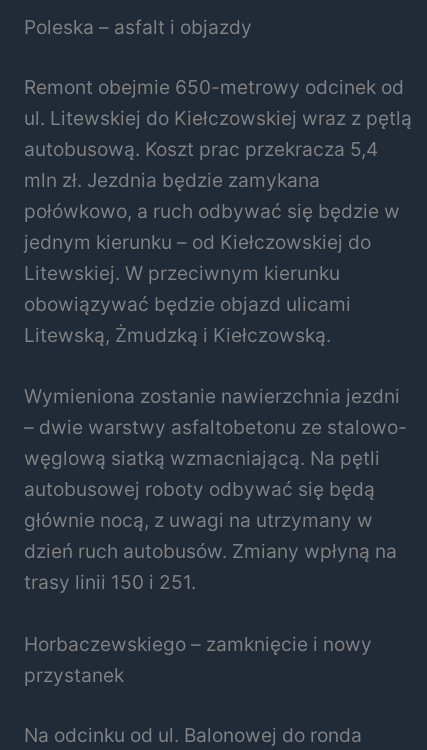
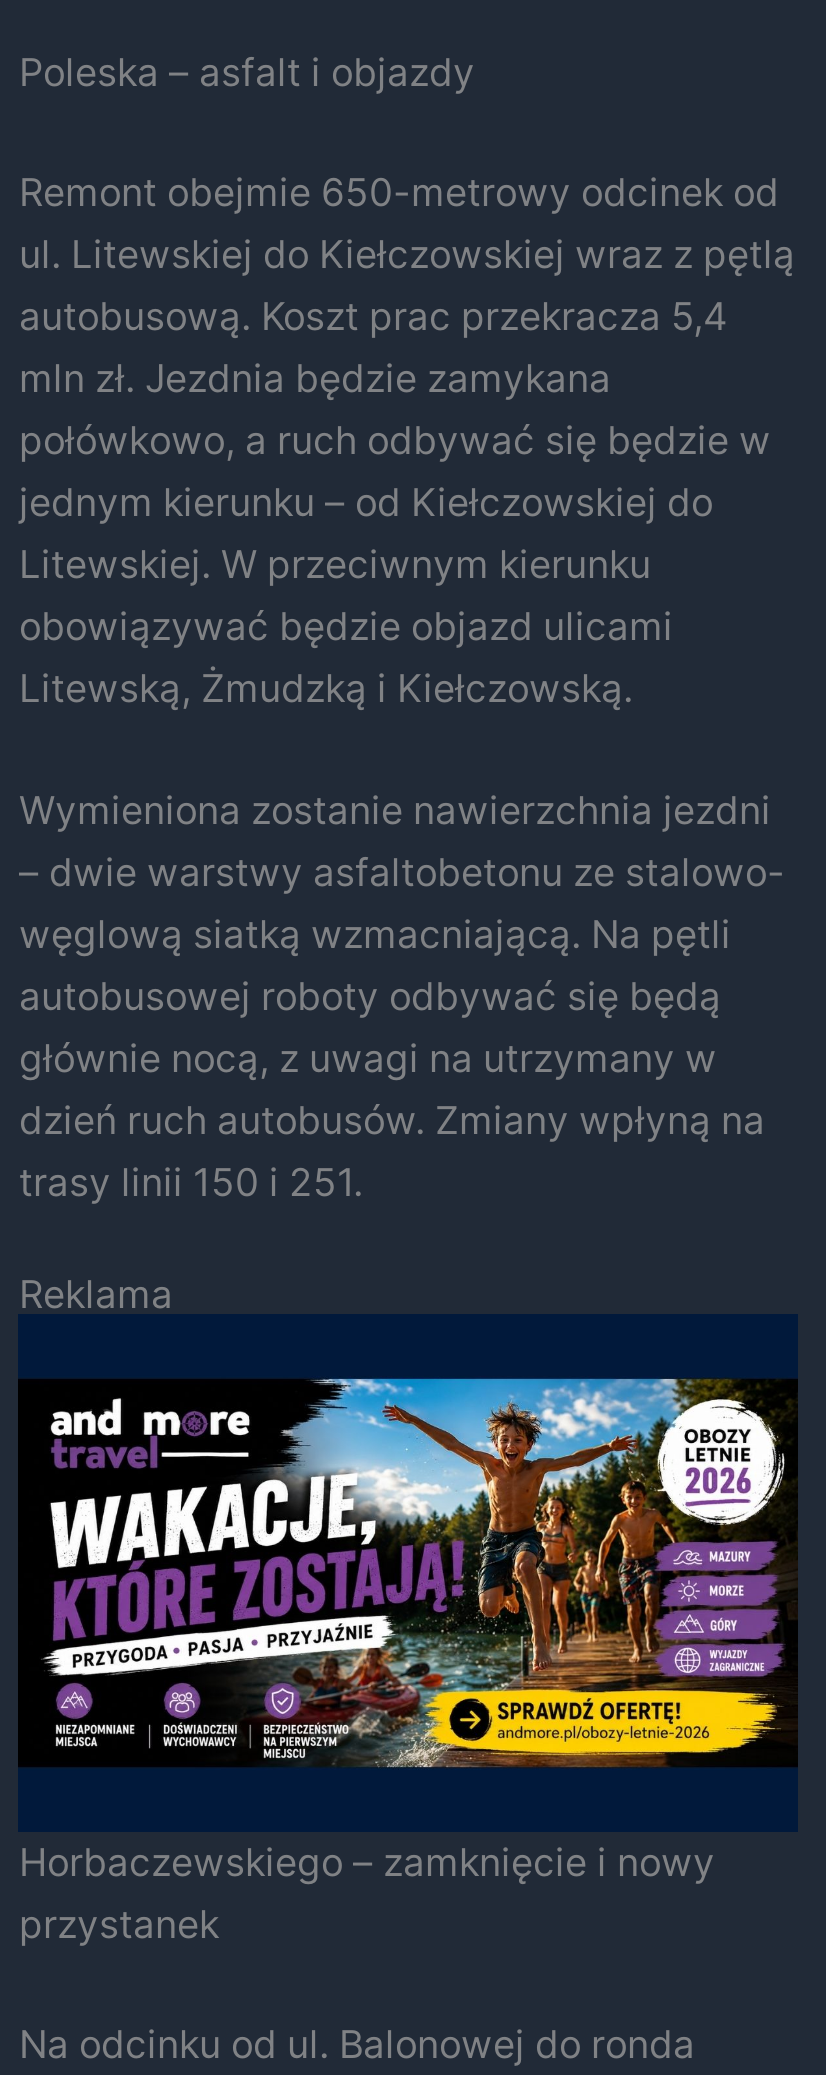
none -> [18,1270,798,1828] [image] | Reklama

